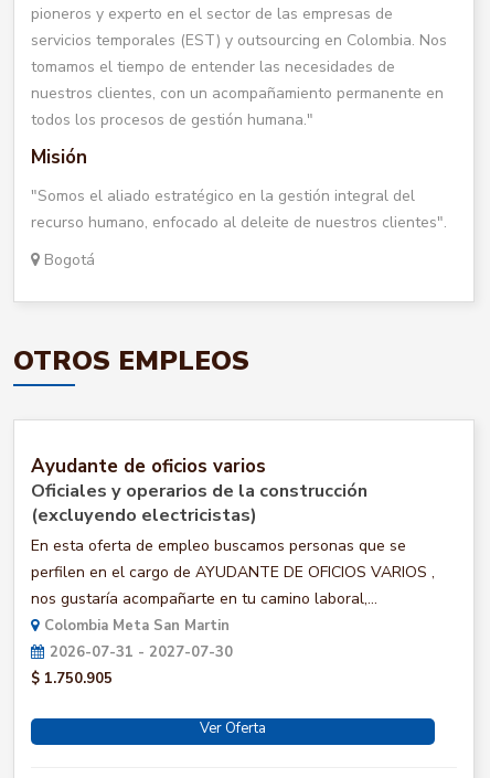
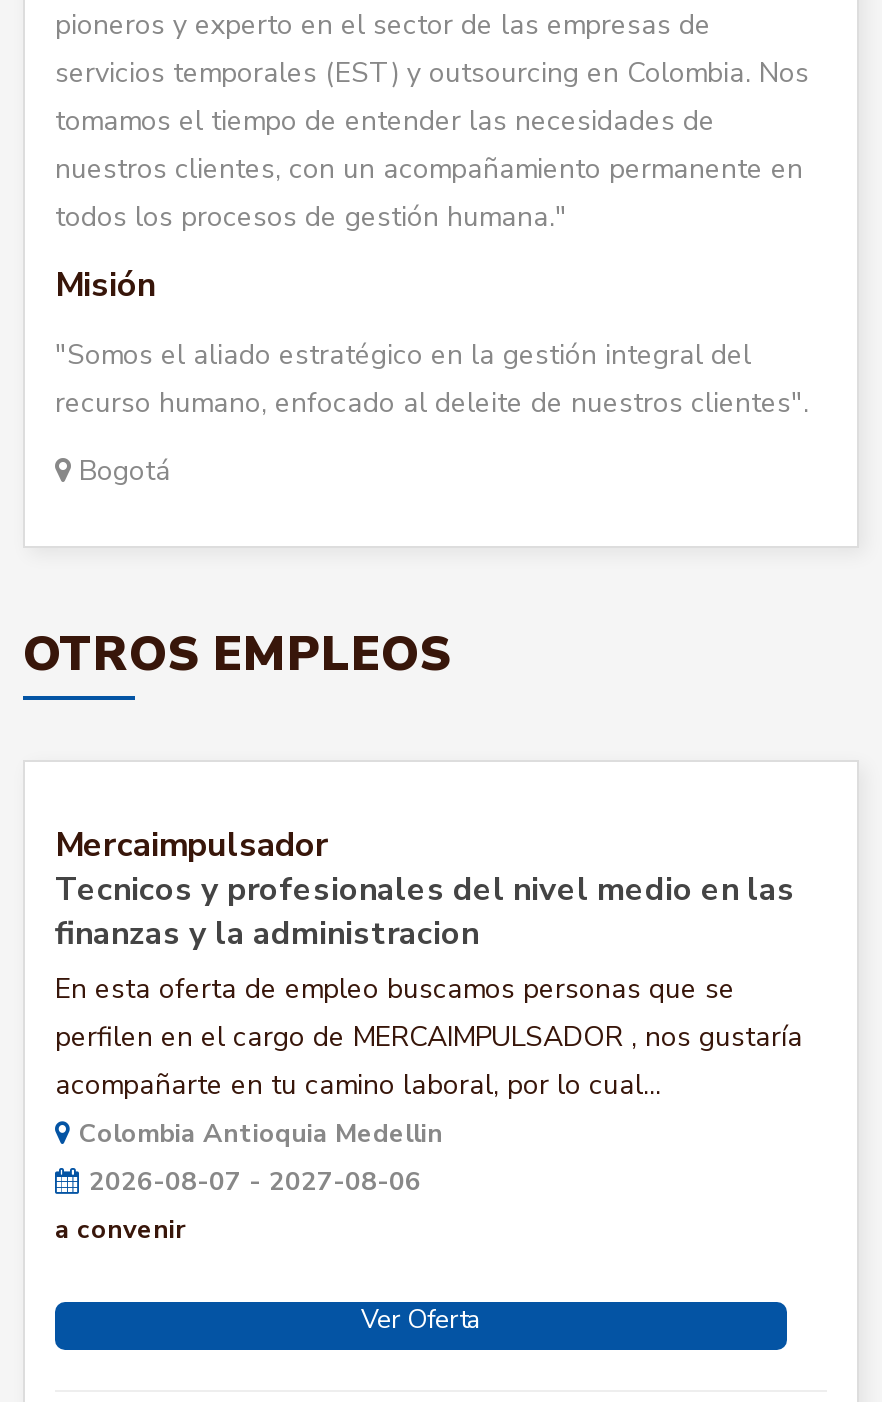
[31,454,367,527] Ayudante de oficios varios | Oficiales y operarios de la construcción | (excluyendo electricistas) -> [55,822,795,956] Mercaimpulsador | Tecnicos y profesionales del nivel medio en las | finanzas y la administracion
[31,562,435,689] perfilen en el cargo de AYUDANTE DE OFICIOS VARIOS , | nos gustaría acompañarte en tu camino laboral,... | Colombia Meta San Martin | 2026-07-31 - 2027-07-30 | $ 1.750.905 -> [55,1018,803,1248] perfilen en el cargo de MERCAIMPULSADOR , nos gustaría | acompañarte en tu camino laboral, por lo cual... | Colombia Antioquia Medellin | 2026-08-07 - 2027-08-06 | a convenir

